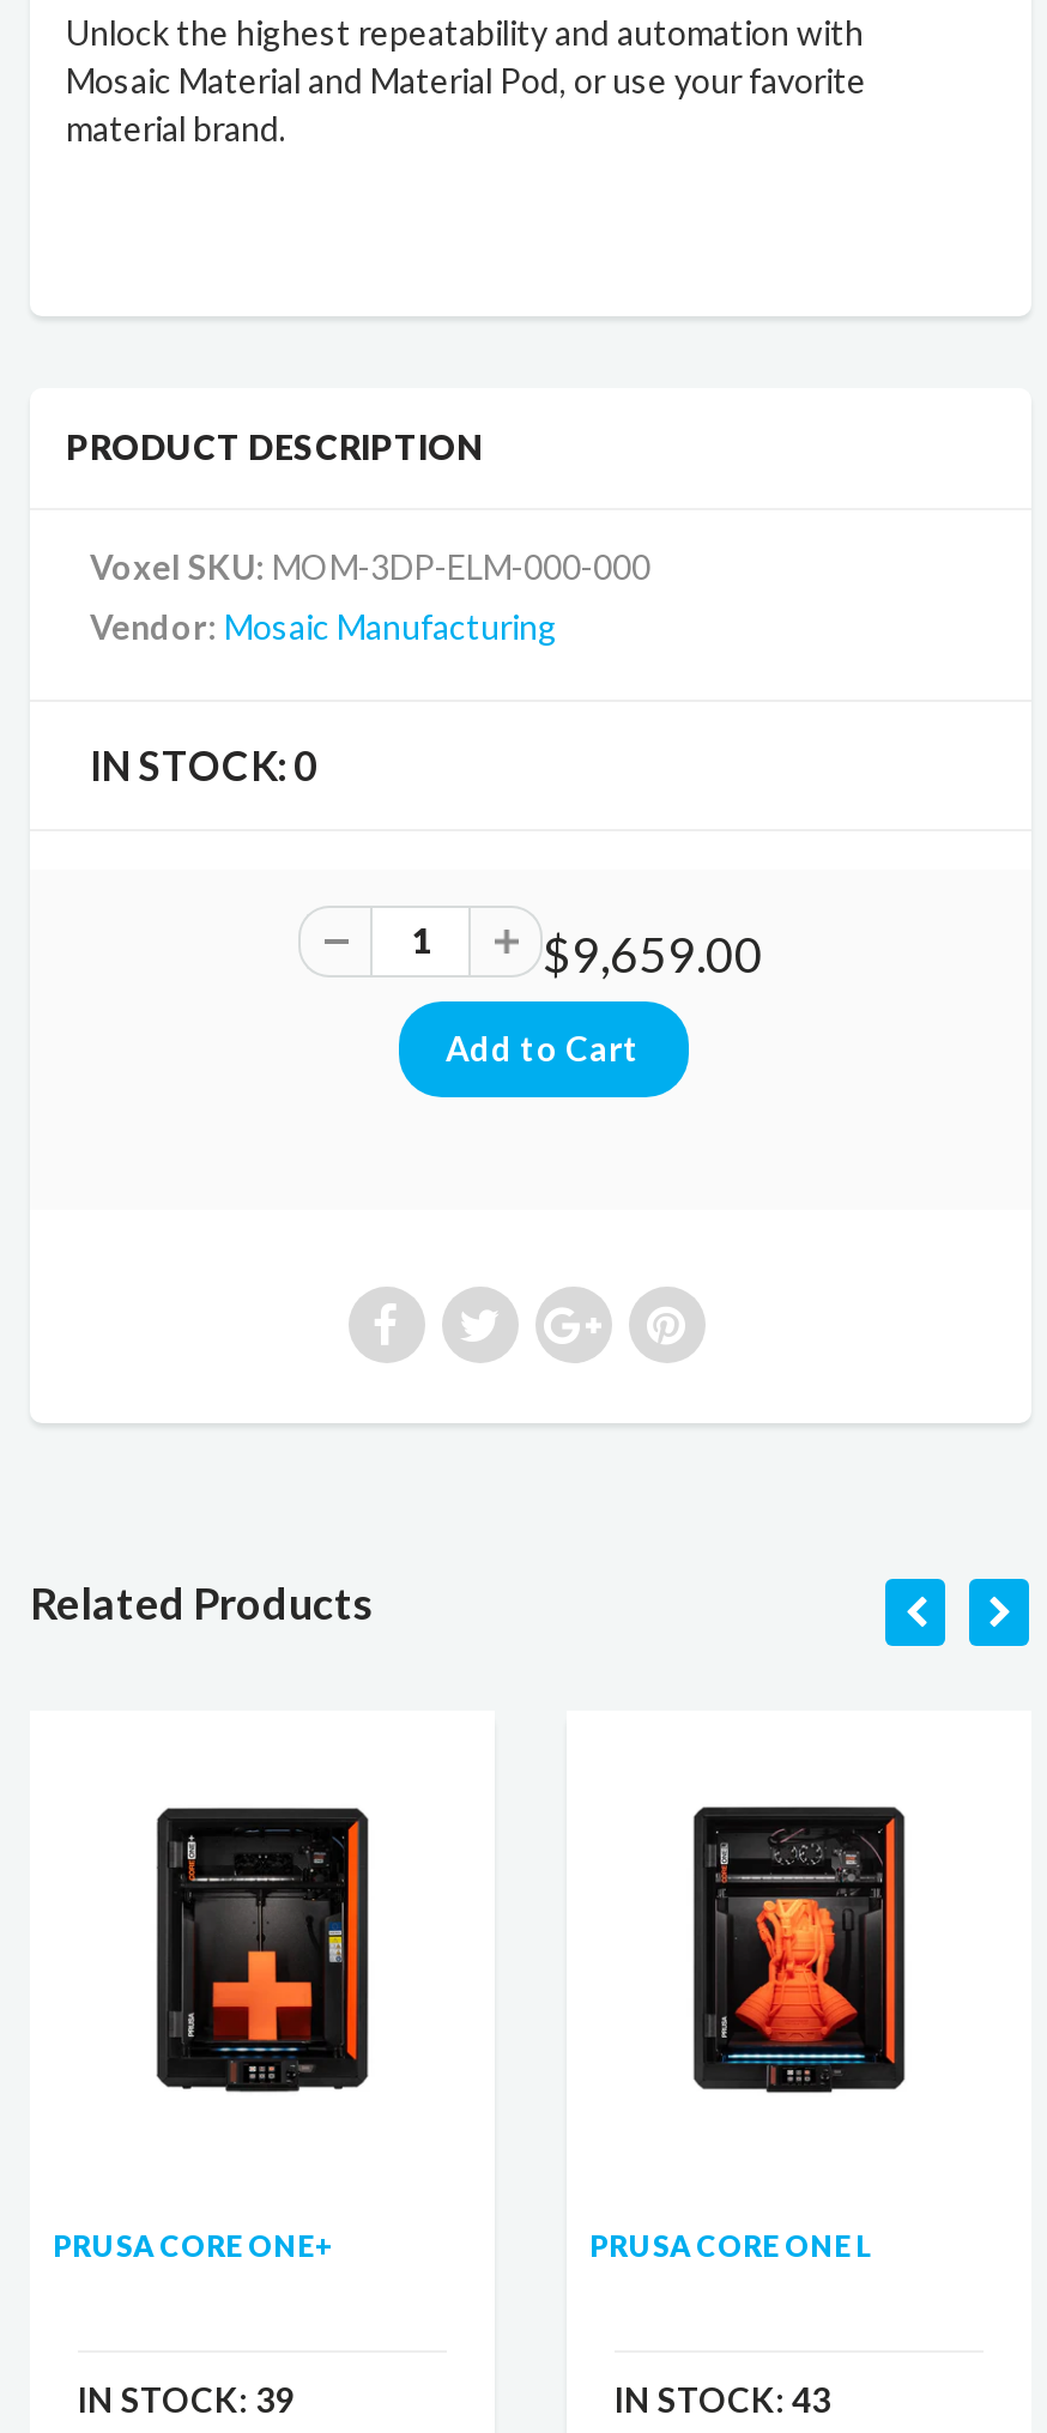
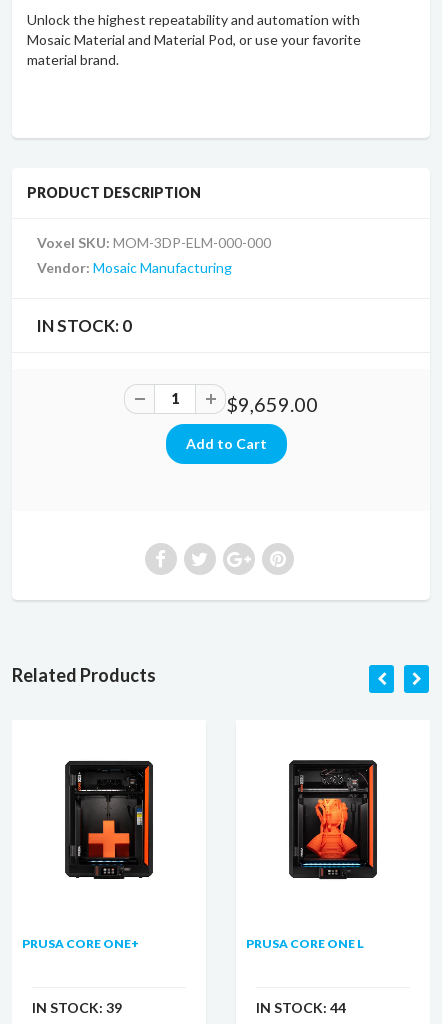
[615,2379,830,2419] IN STOCK: 43 -> [256,999,346,1016] IN STOCK: 44

